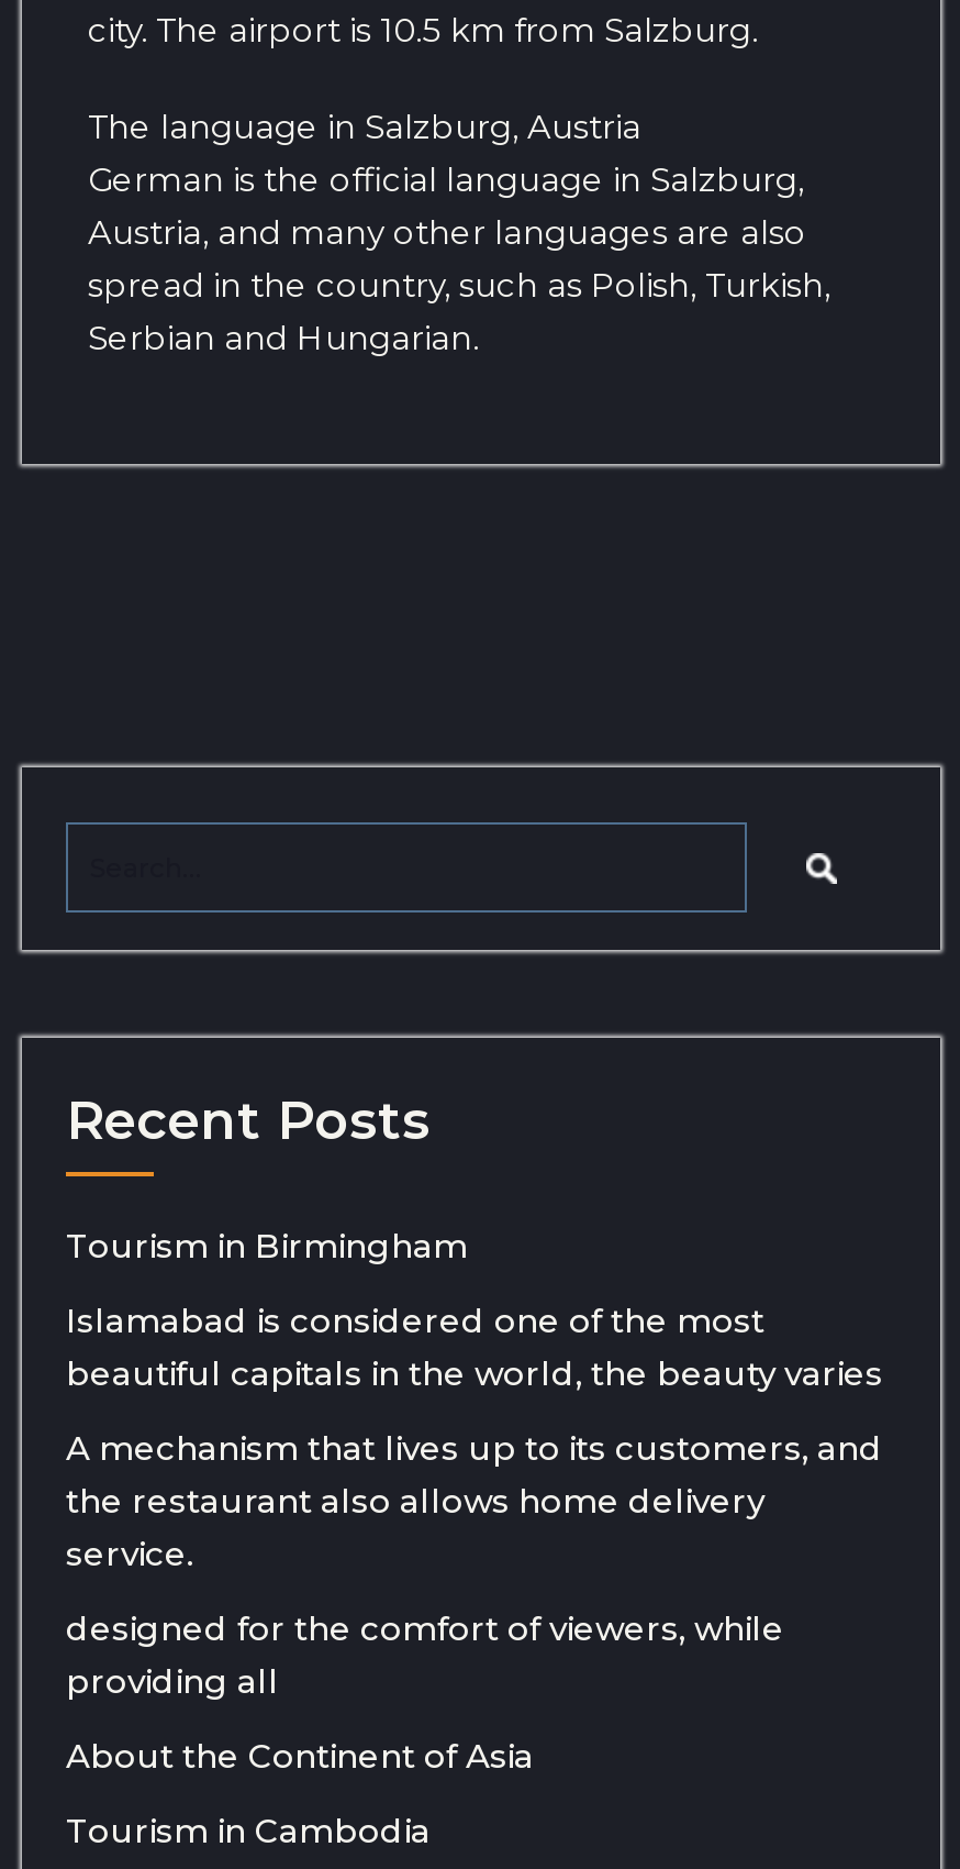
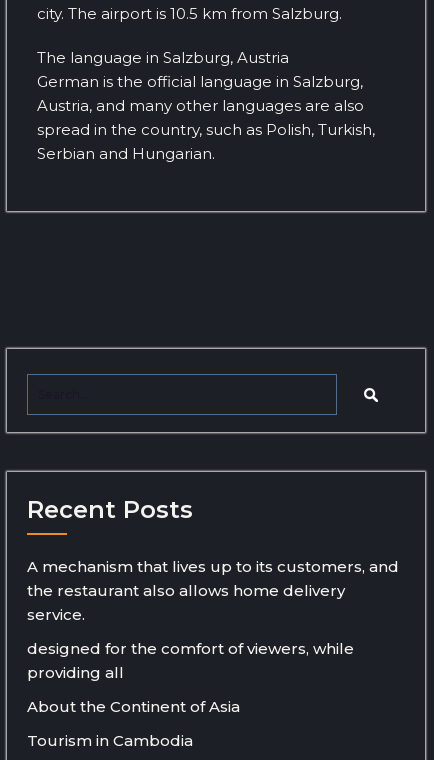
[66,1224,883,1393] Tourism in Birmingham | Islamabad is considered one of the most | beautiful capitals in the world, the beauty varies -> none

